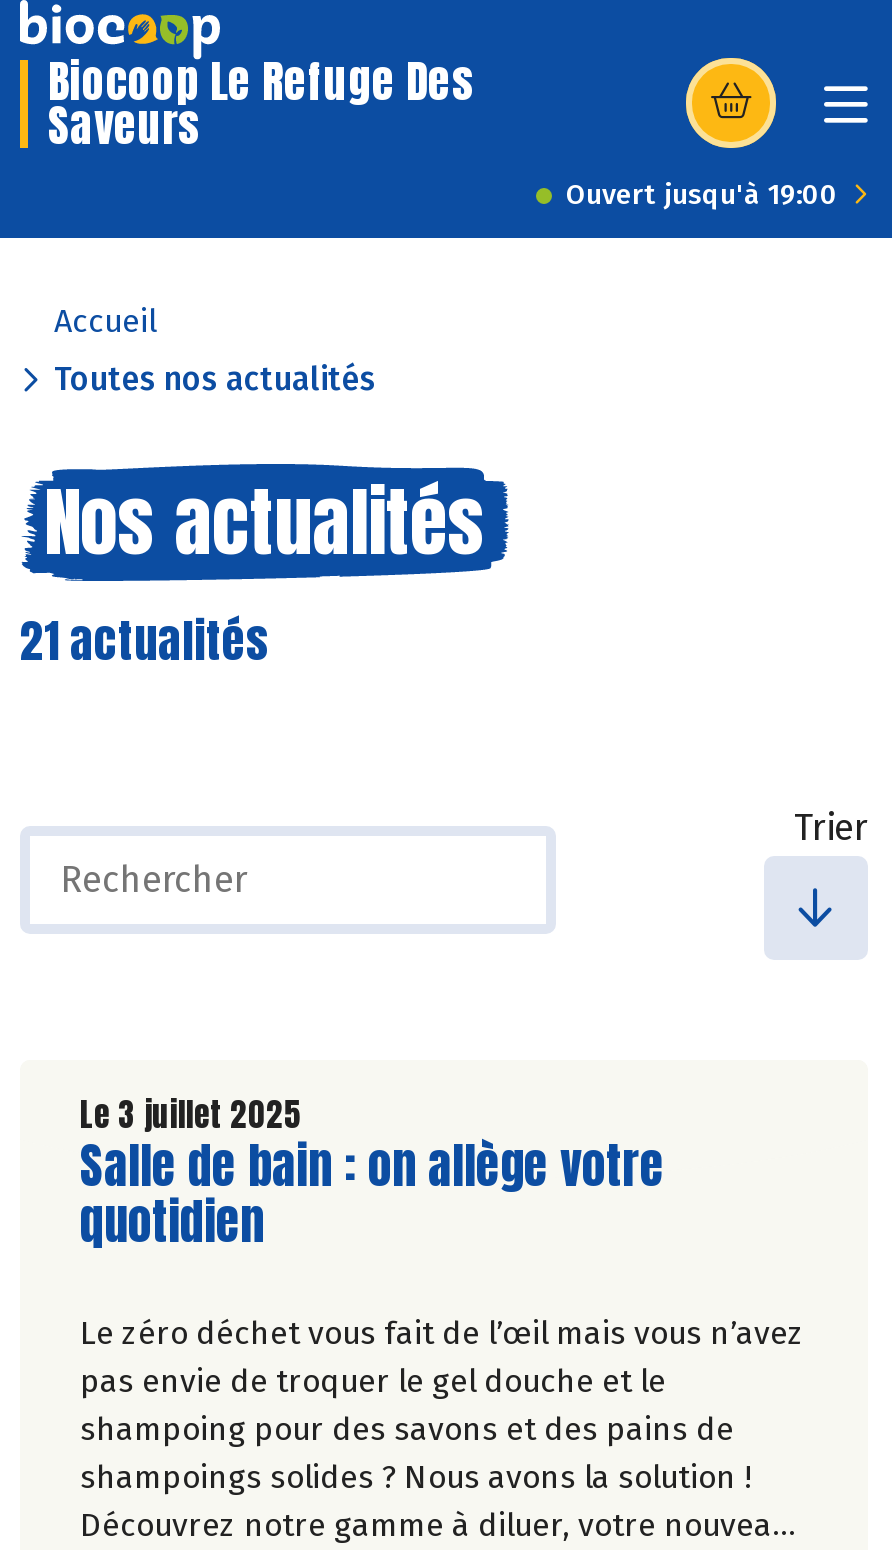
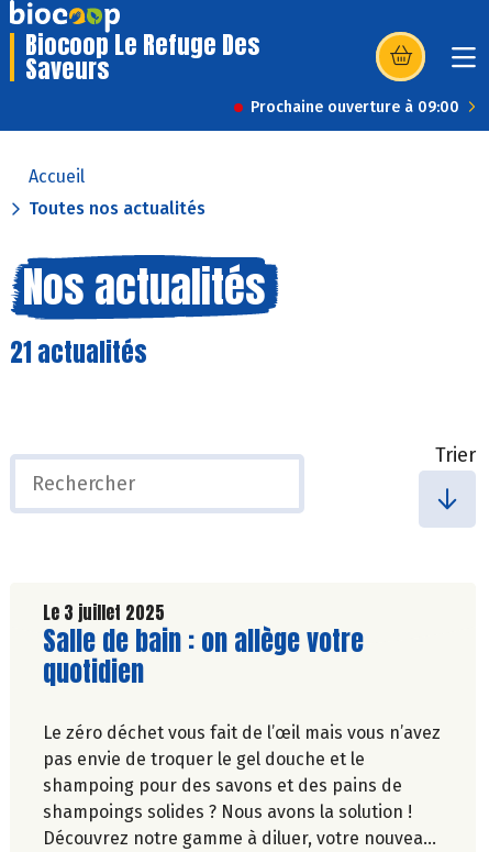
[566,178,838,212] Ouvert jusqu'à 19:00 -> [251,98,459,117] Prochaine ouverture à 09:00

